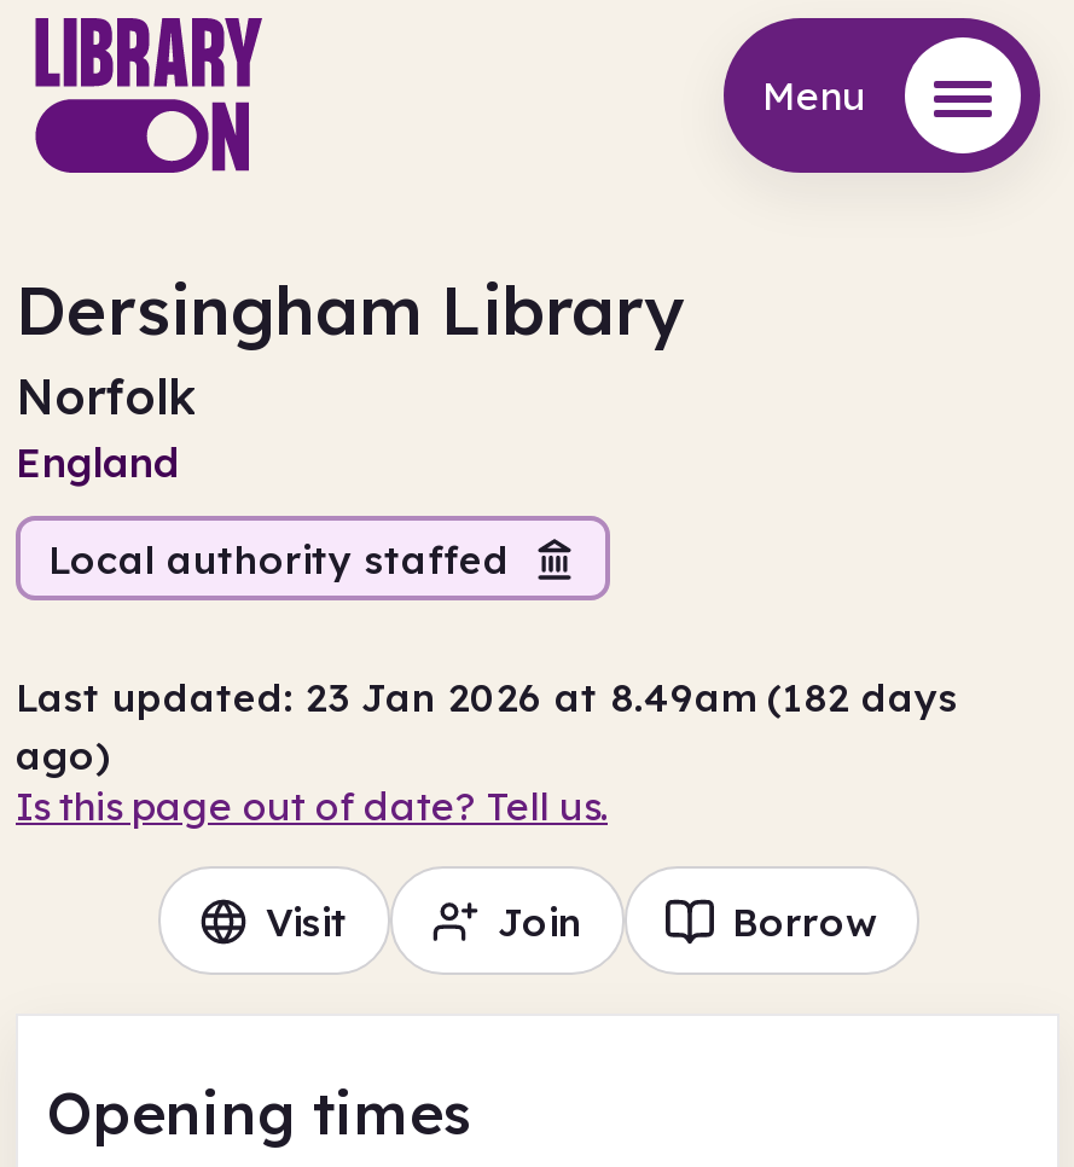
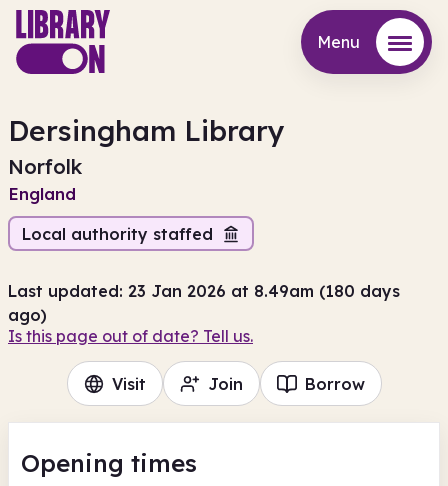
[16,673,958,721] Last updated: 23 Jan 2026 at 8.49am (182 days -> [8,281,400,301] Last updated: 23 Jan 2026 at 8.49am (180 days

